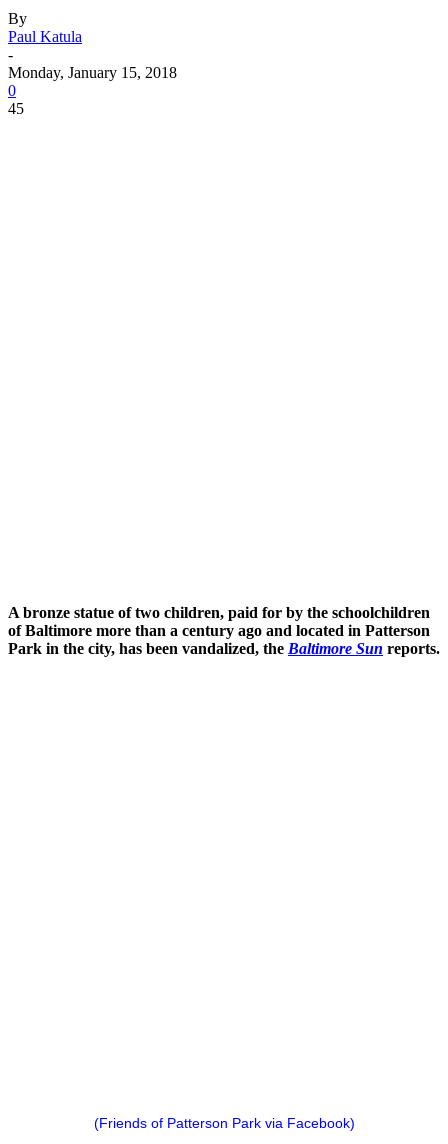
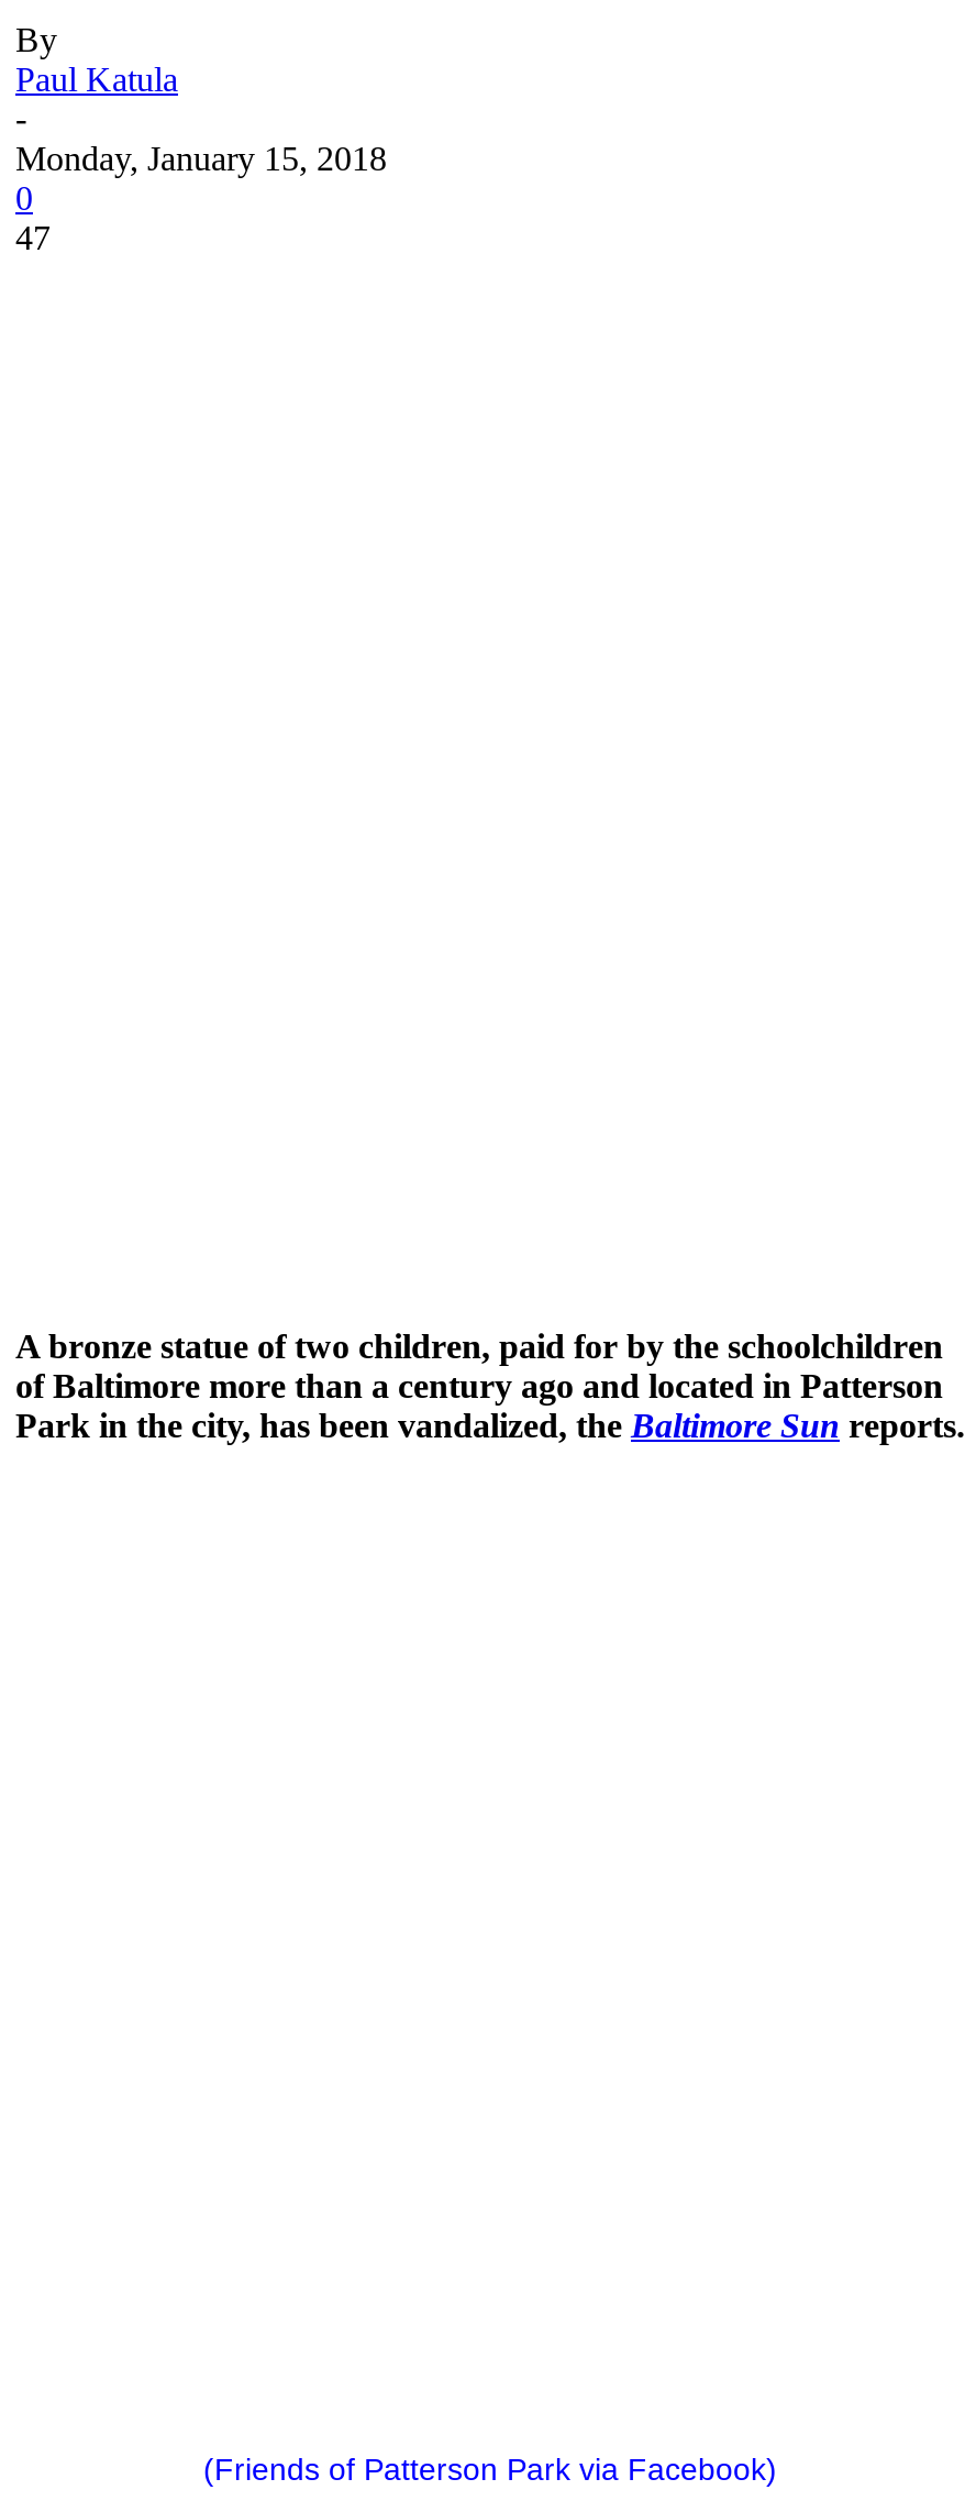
[8,100,24,117] 45 -> [15,218,51,256] 47

